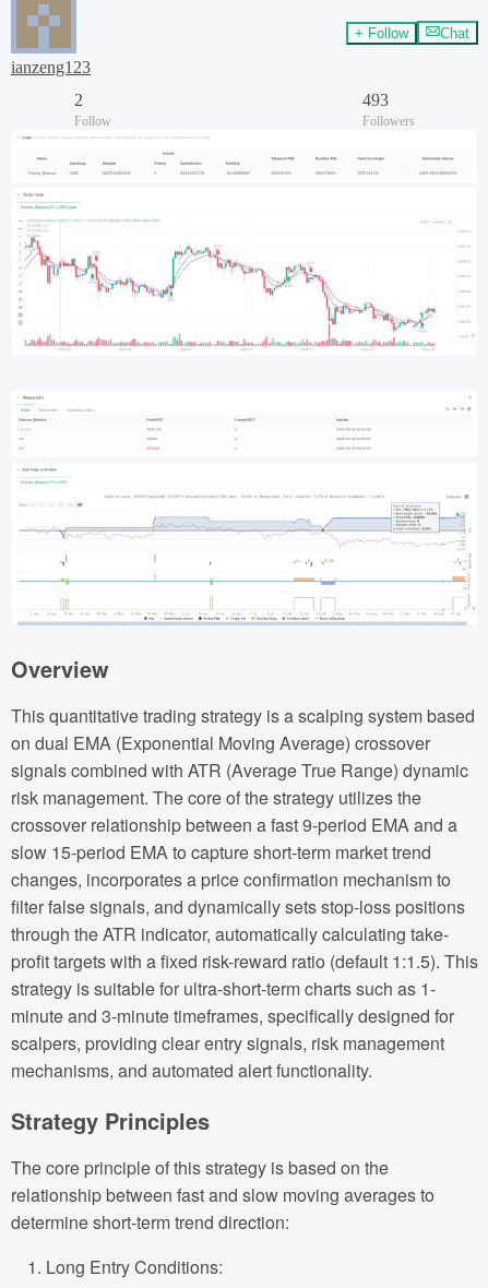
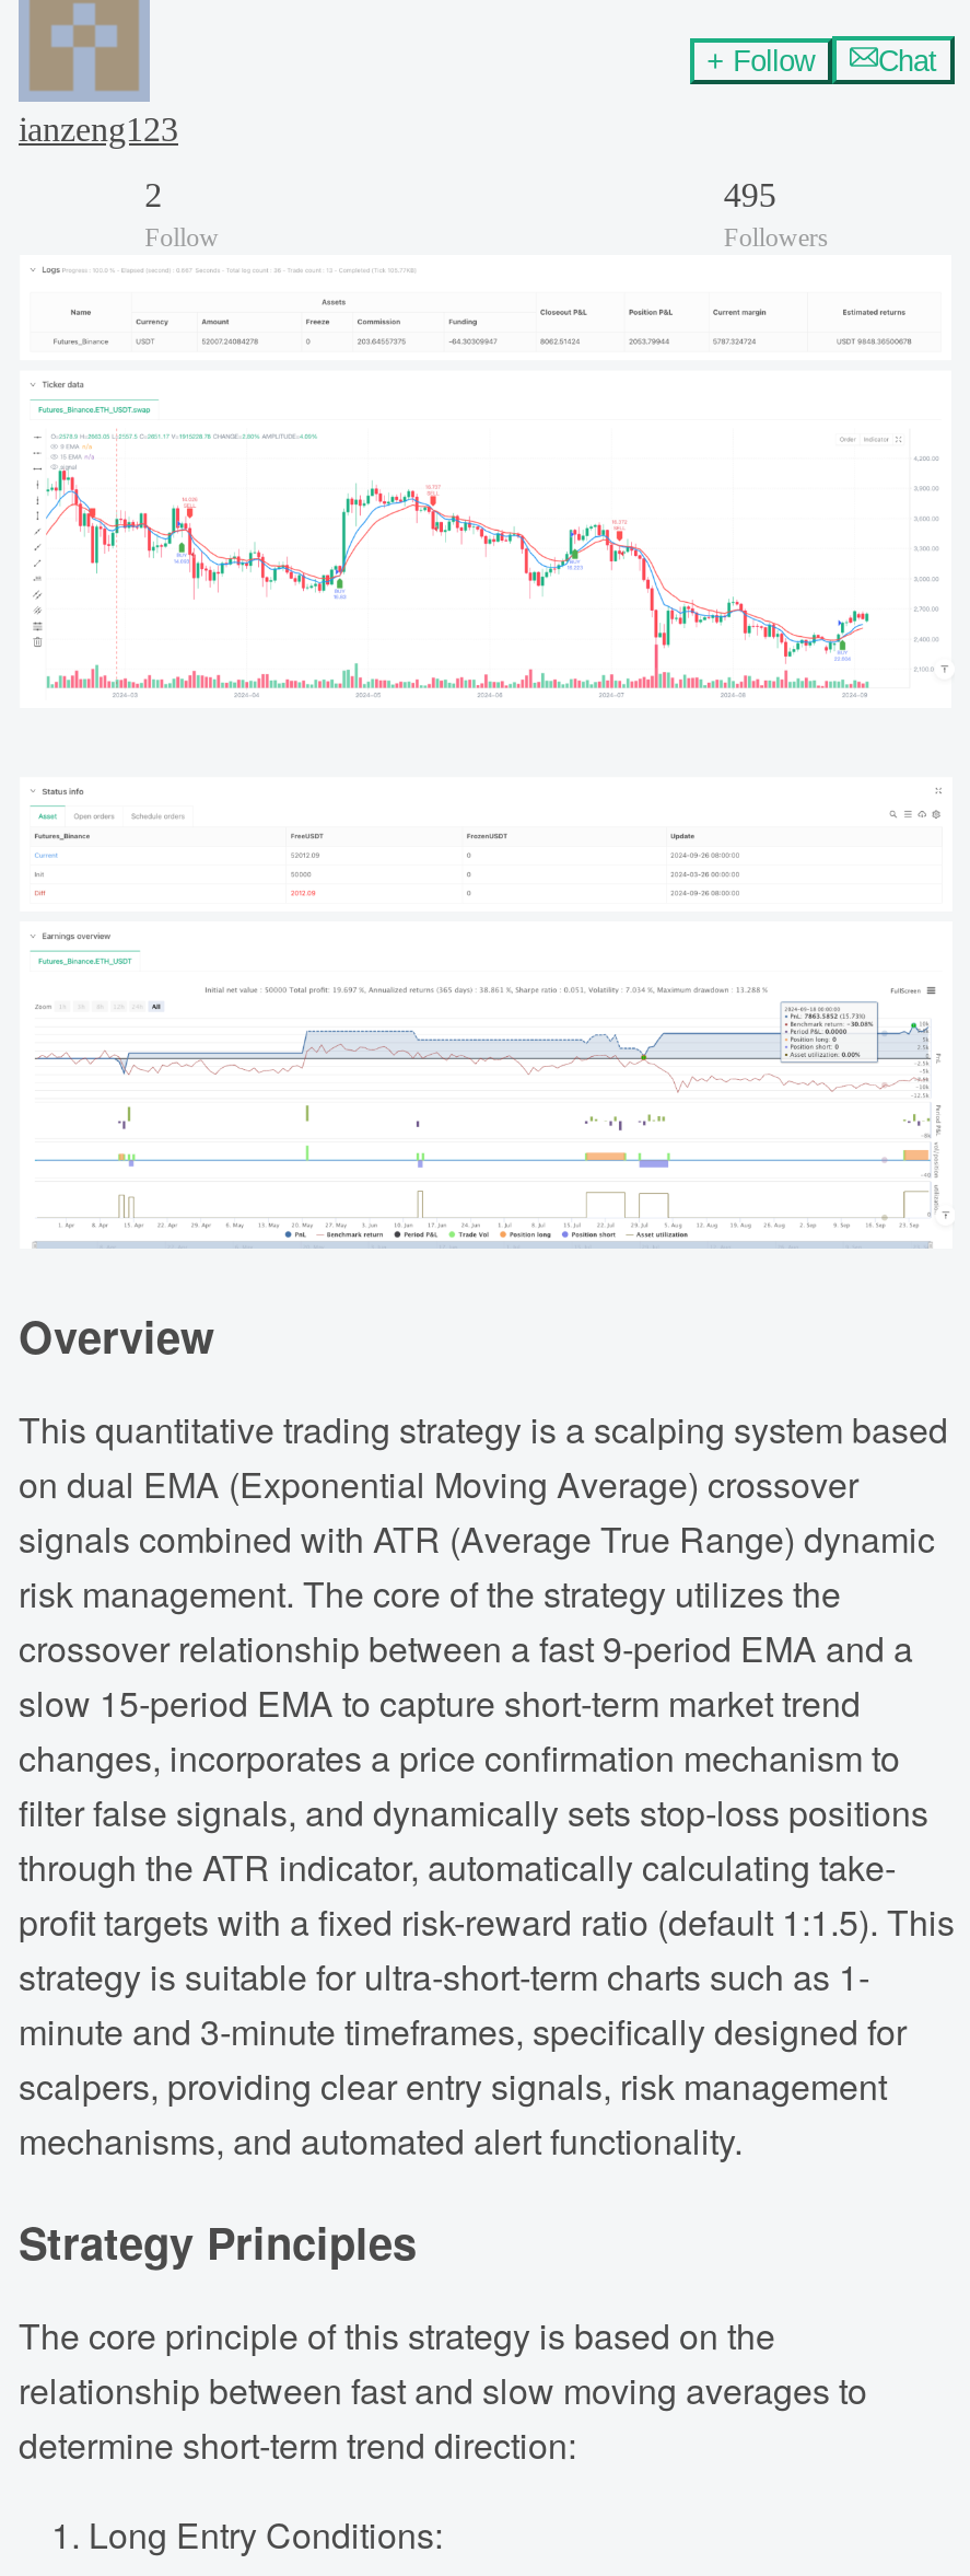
[363,91,389,109] 493 -> [724,176,776,213] 495

